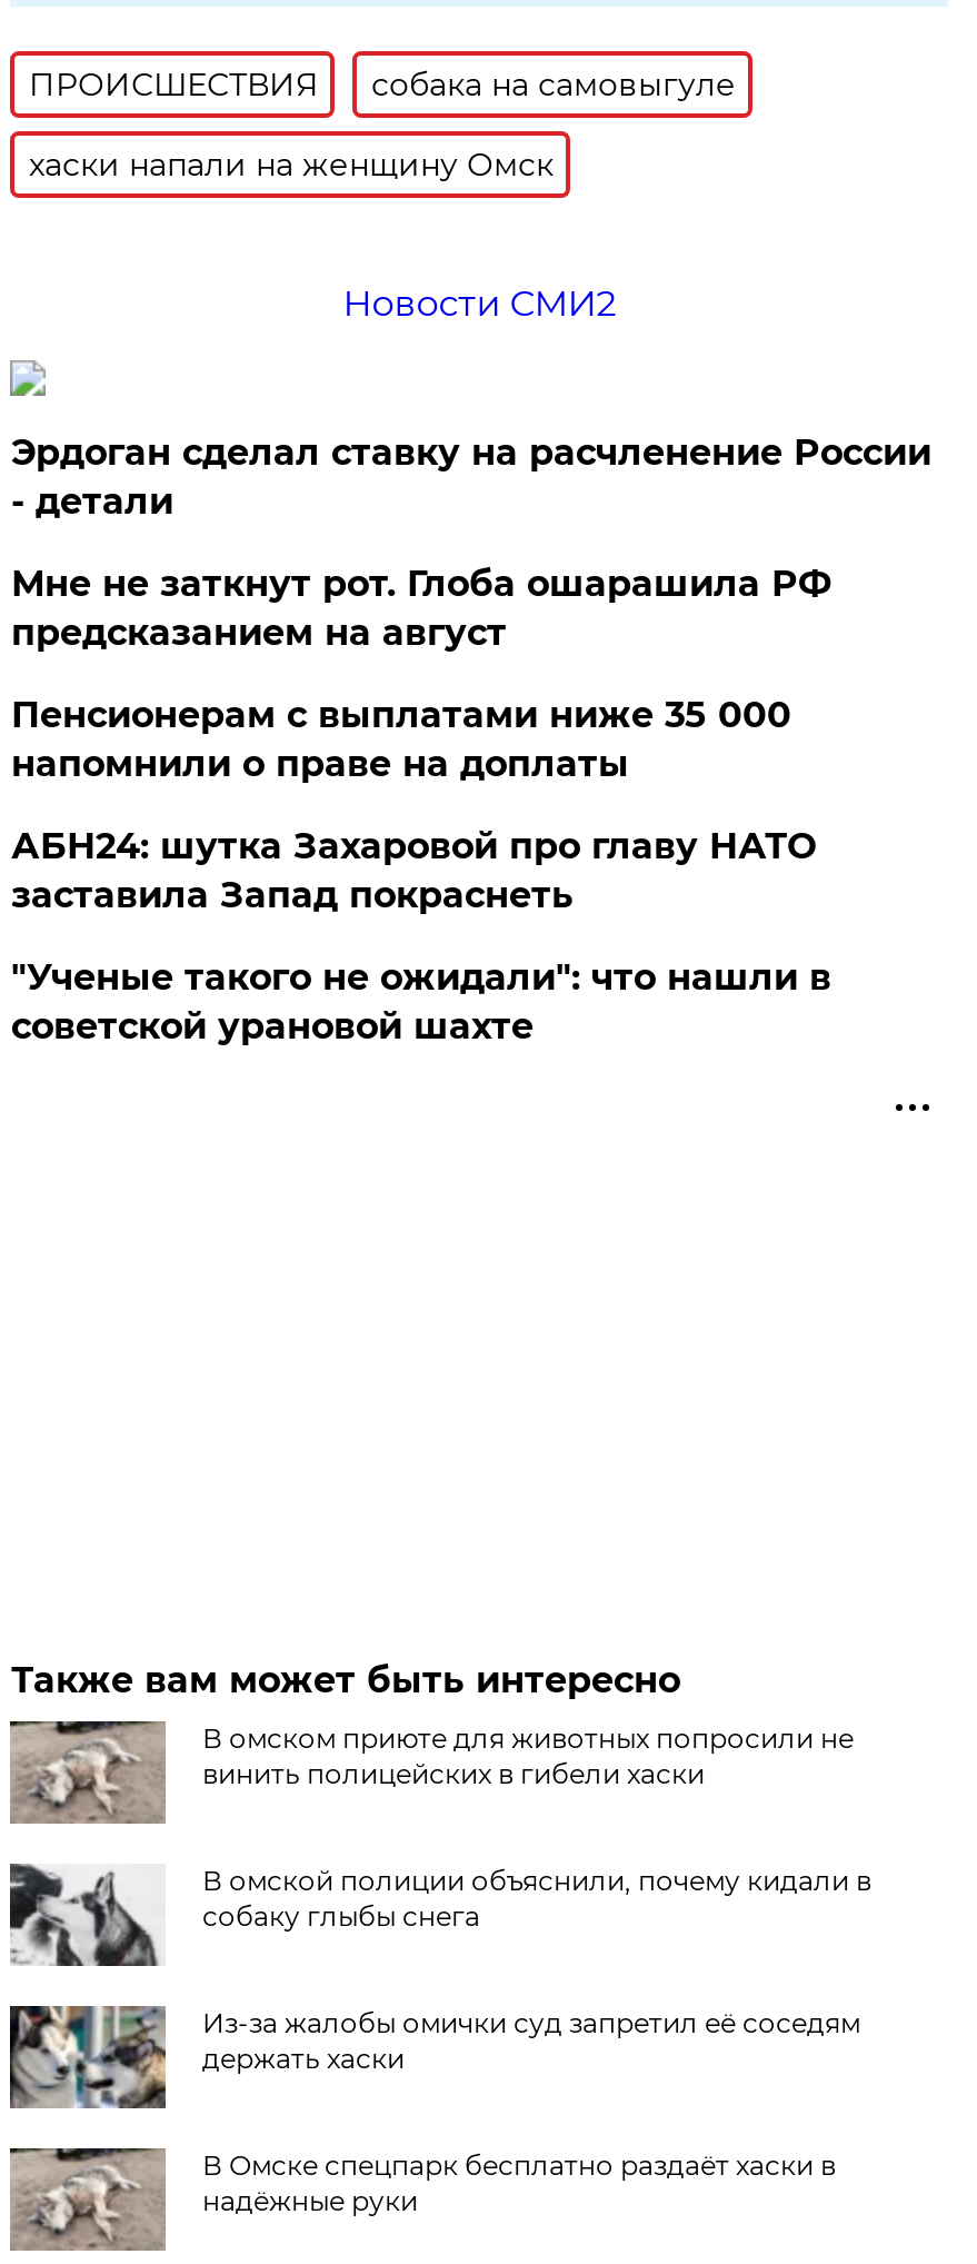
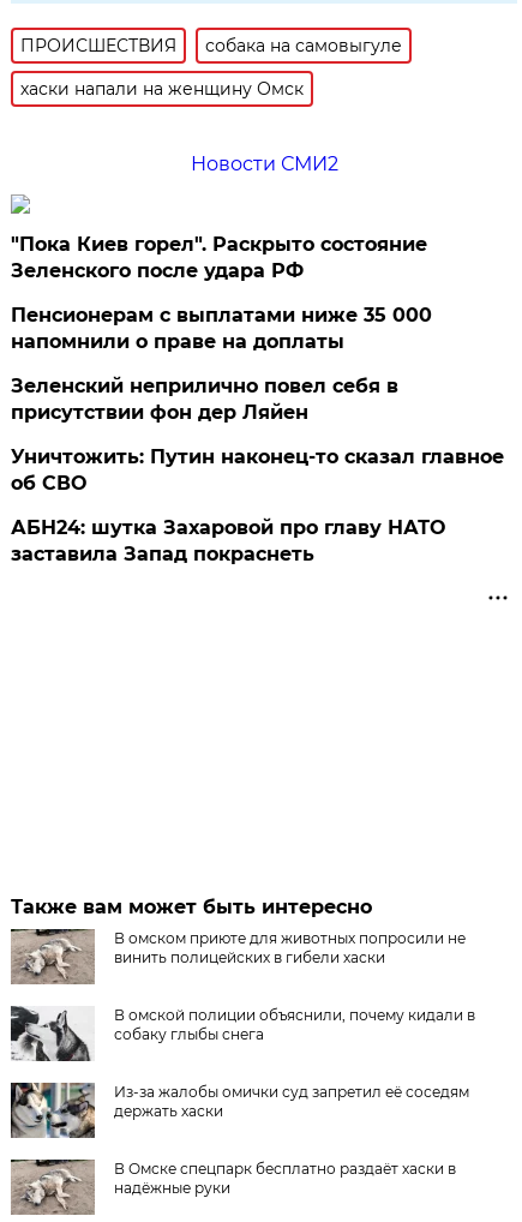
[11,431,931,654] Эрдоган сделал ставку на расчленение России | - детали | Мне не заткнут рот. Глоба ошарашила РФ | предсказанием на август -> [11,233,428,282] "Пока Киев горел". Раскрыто состояние | Зеленского после удара РФ
moved [11,694,791,785] -> [11,304,432,353]: Пенсионерам с выплатами ниже 35 000 | напомнили о праве на доплаты
none -> [11,375,504,495] Зеленский неприлично повел cебя в | присутствии фон дер Ляйен | Уничтожить: Путин наконец-то сказал главное | об СВО
moved [11,825,816,916] -> [11,516,446,565]: АБН24: шутка Захаровой про главу НАТО | заставила Запад покраснеть
[11,956,831,1047] "Ученые такого не ожидали": что нашли в | советской урановой шахте -> none

